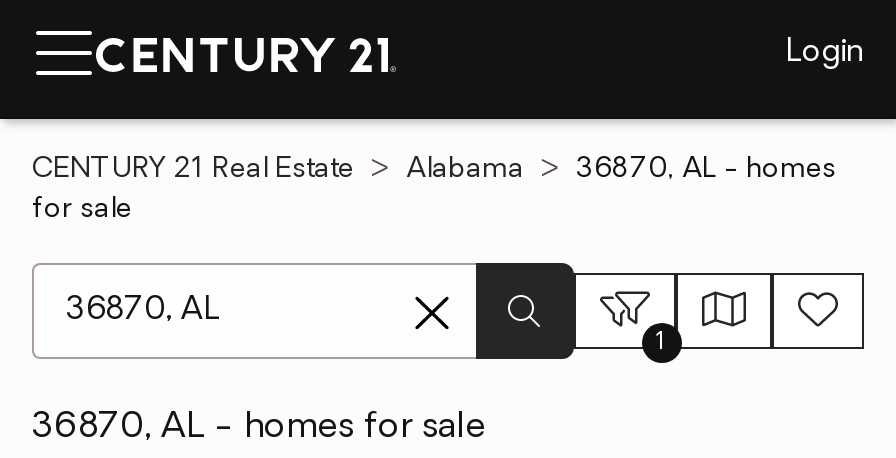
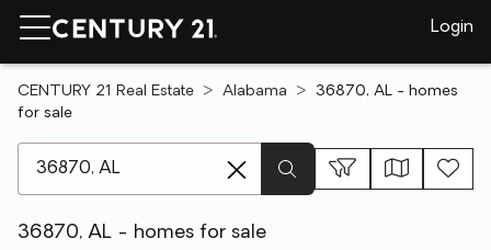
[656,331,666,355] 1 -> none

